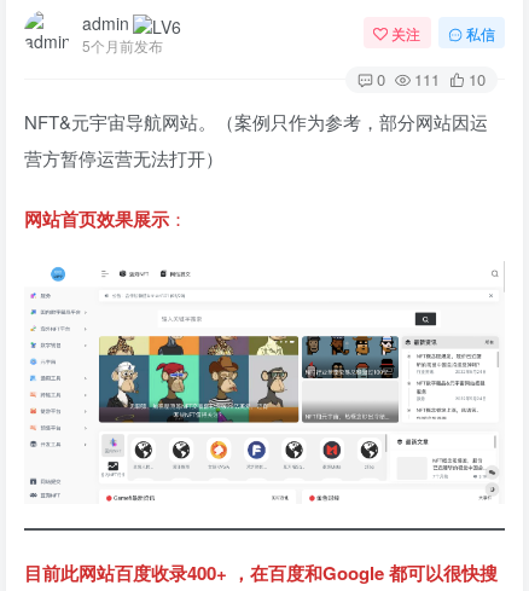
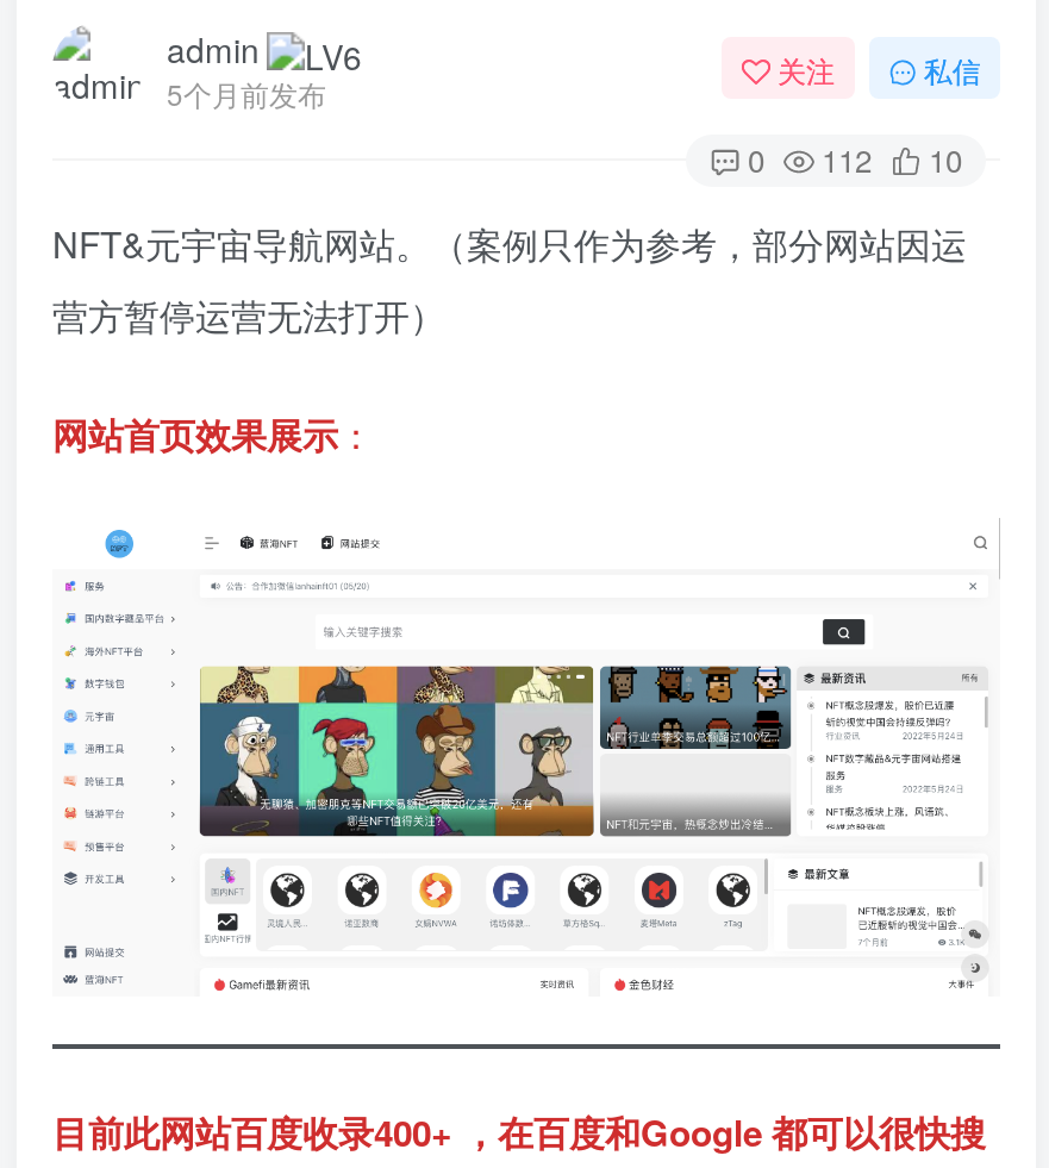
[377,68,486,91] 0 111 10 -> [748,138,962,183] 0 112 10

